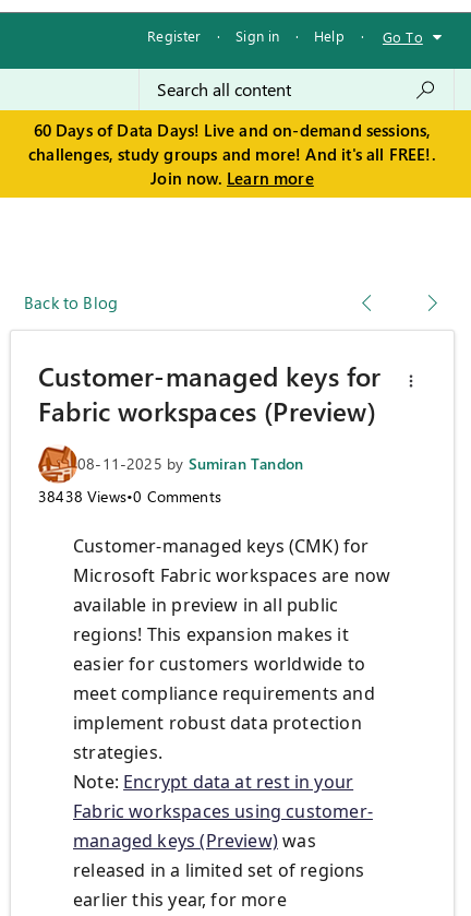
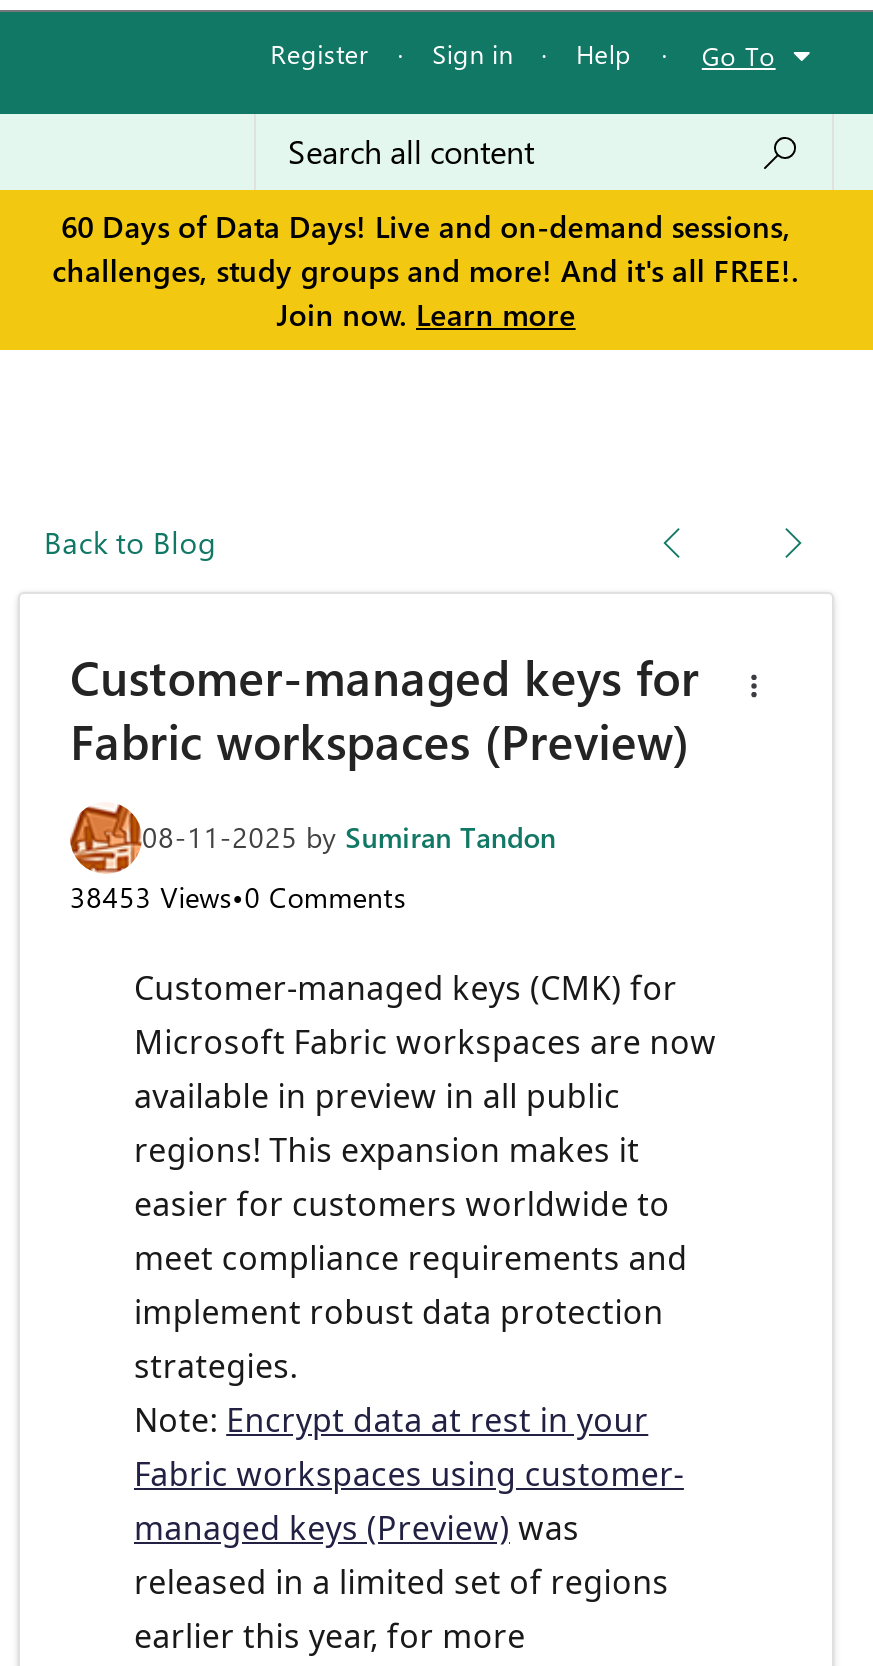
[38,486,221,507] 38438 Views•0 Comments -> [70,879,406,917] 38453 Views•0 Comments

